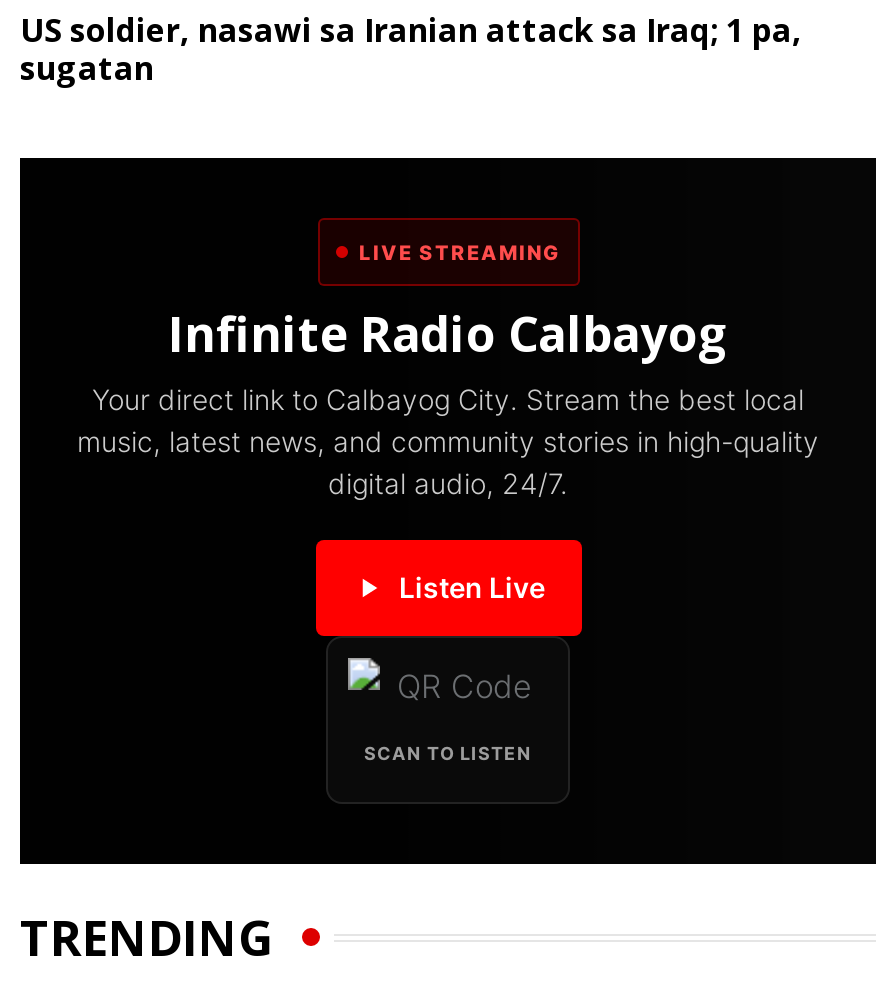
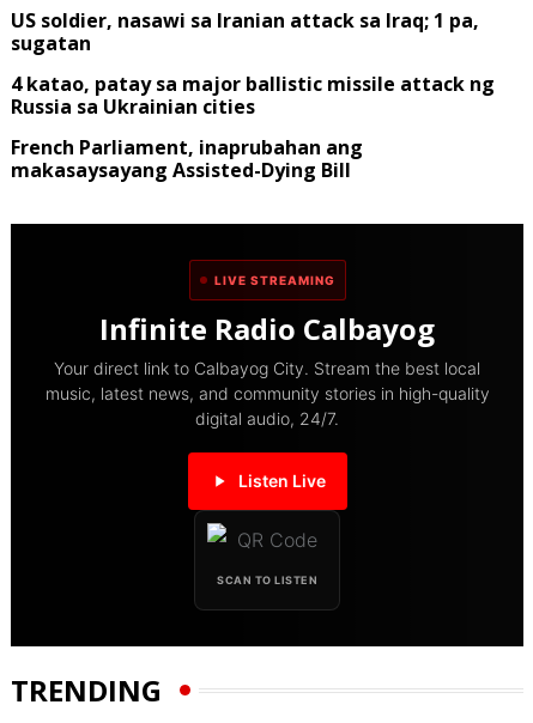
none -> [11,71,495,184] 4 katao, patay sa major ballistic missile attack ng | Russia sa Ukrainian cities | French Parliament, inaprubahan ang | makasaysayang Assisted-Dying Bill

